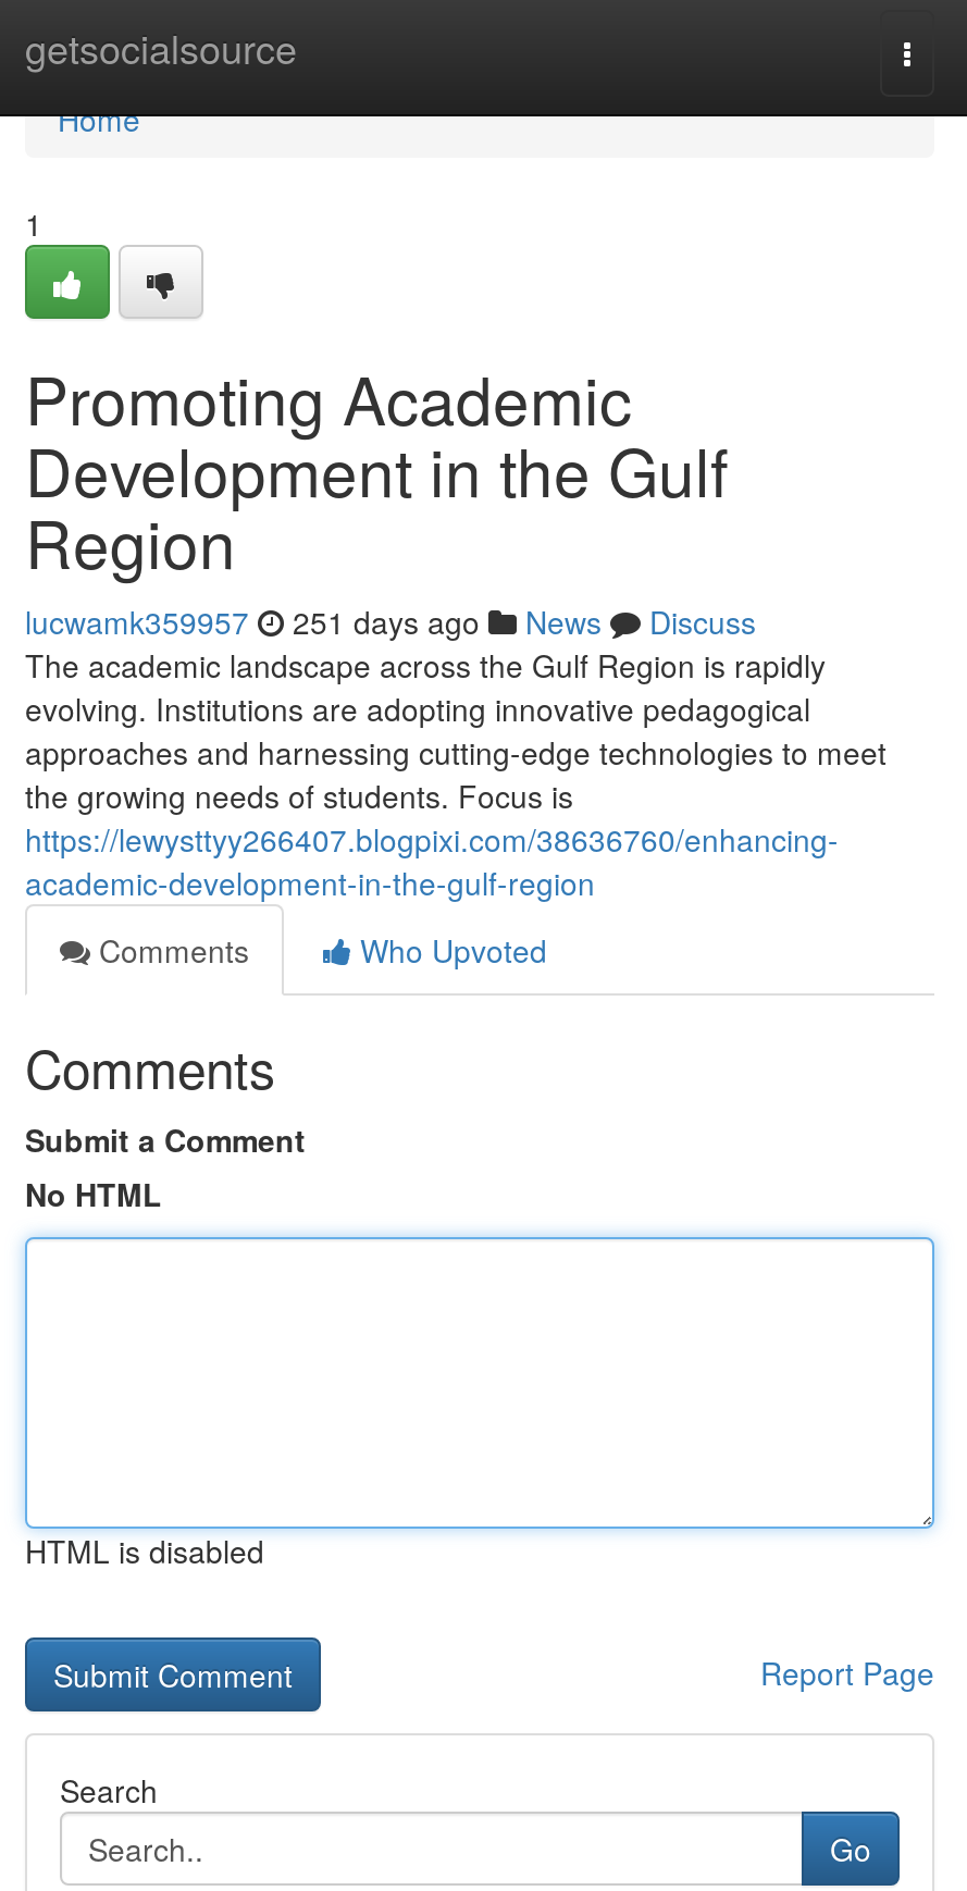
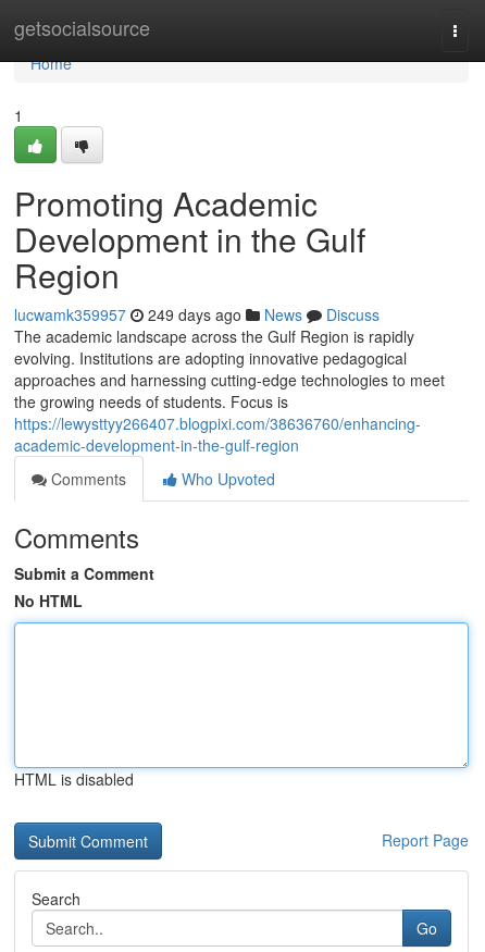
[25,600,756,643] lucwamk359957 251 days ago News Discuss -> [14,304,380,325] lucwamk359957 249 days ago News Discuss

